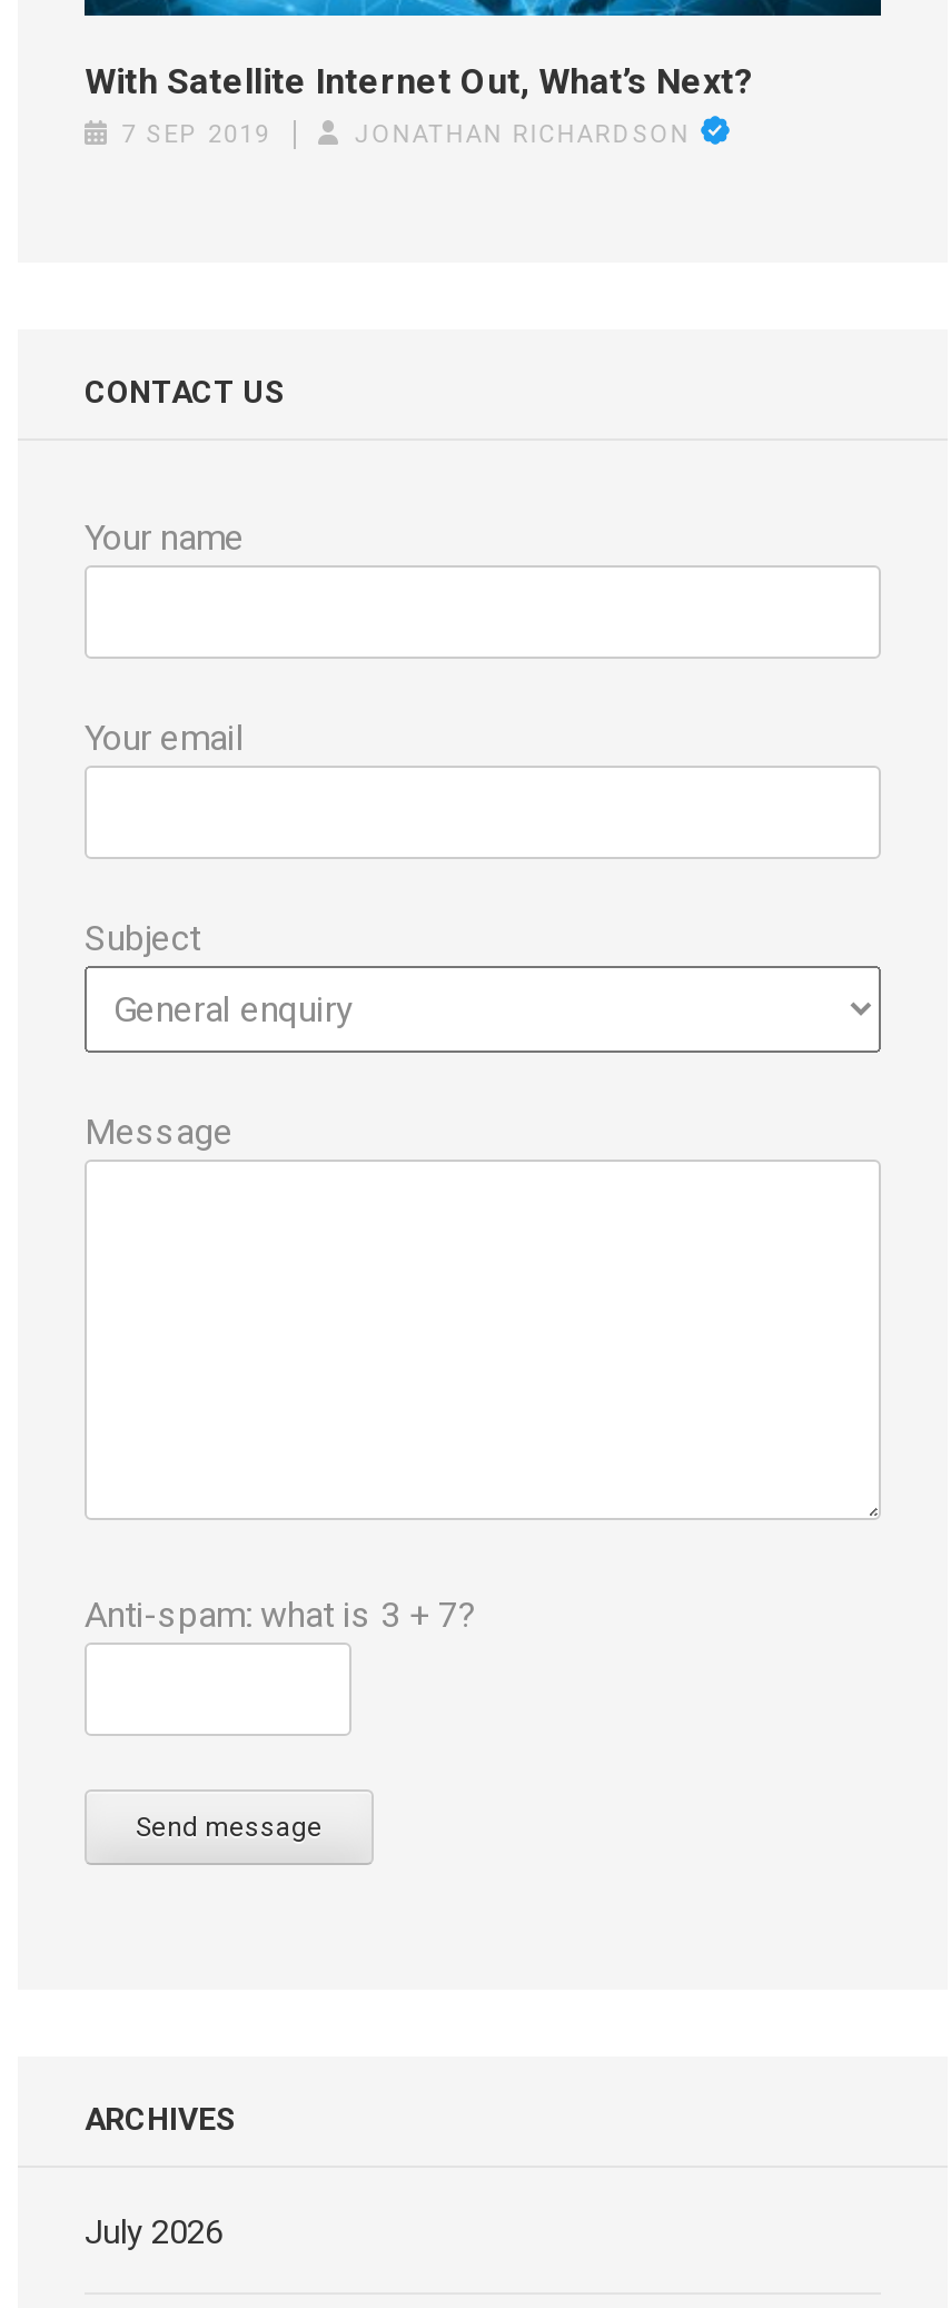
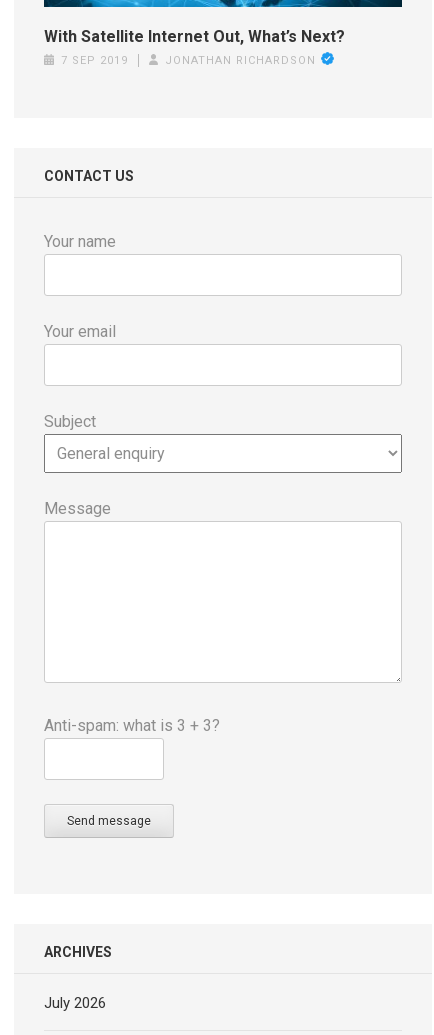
[85,1594,476,1636] Anti-spam: what is 3 + 7? -> [44,716,220,735] Anti-spam: what is 3 + 3?

